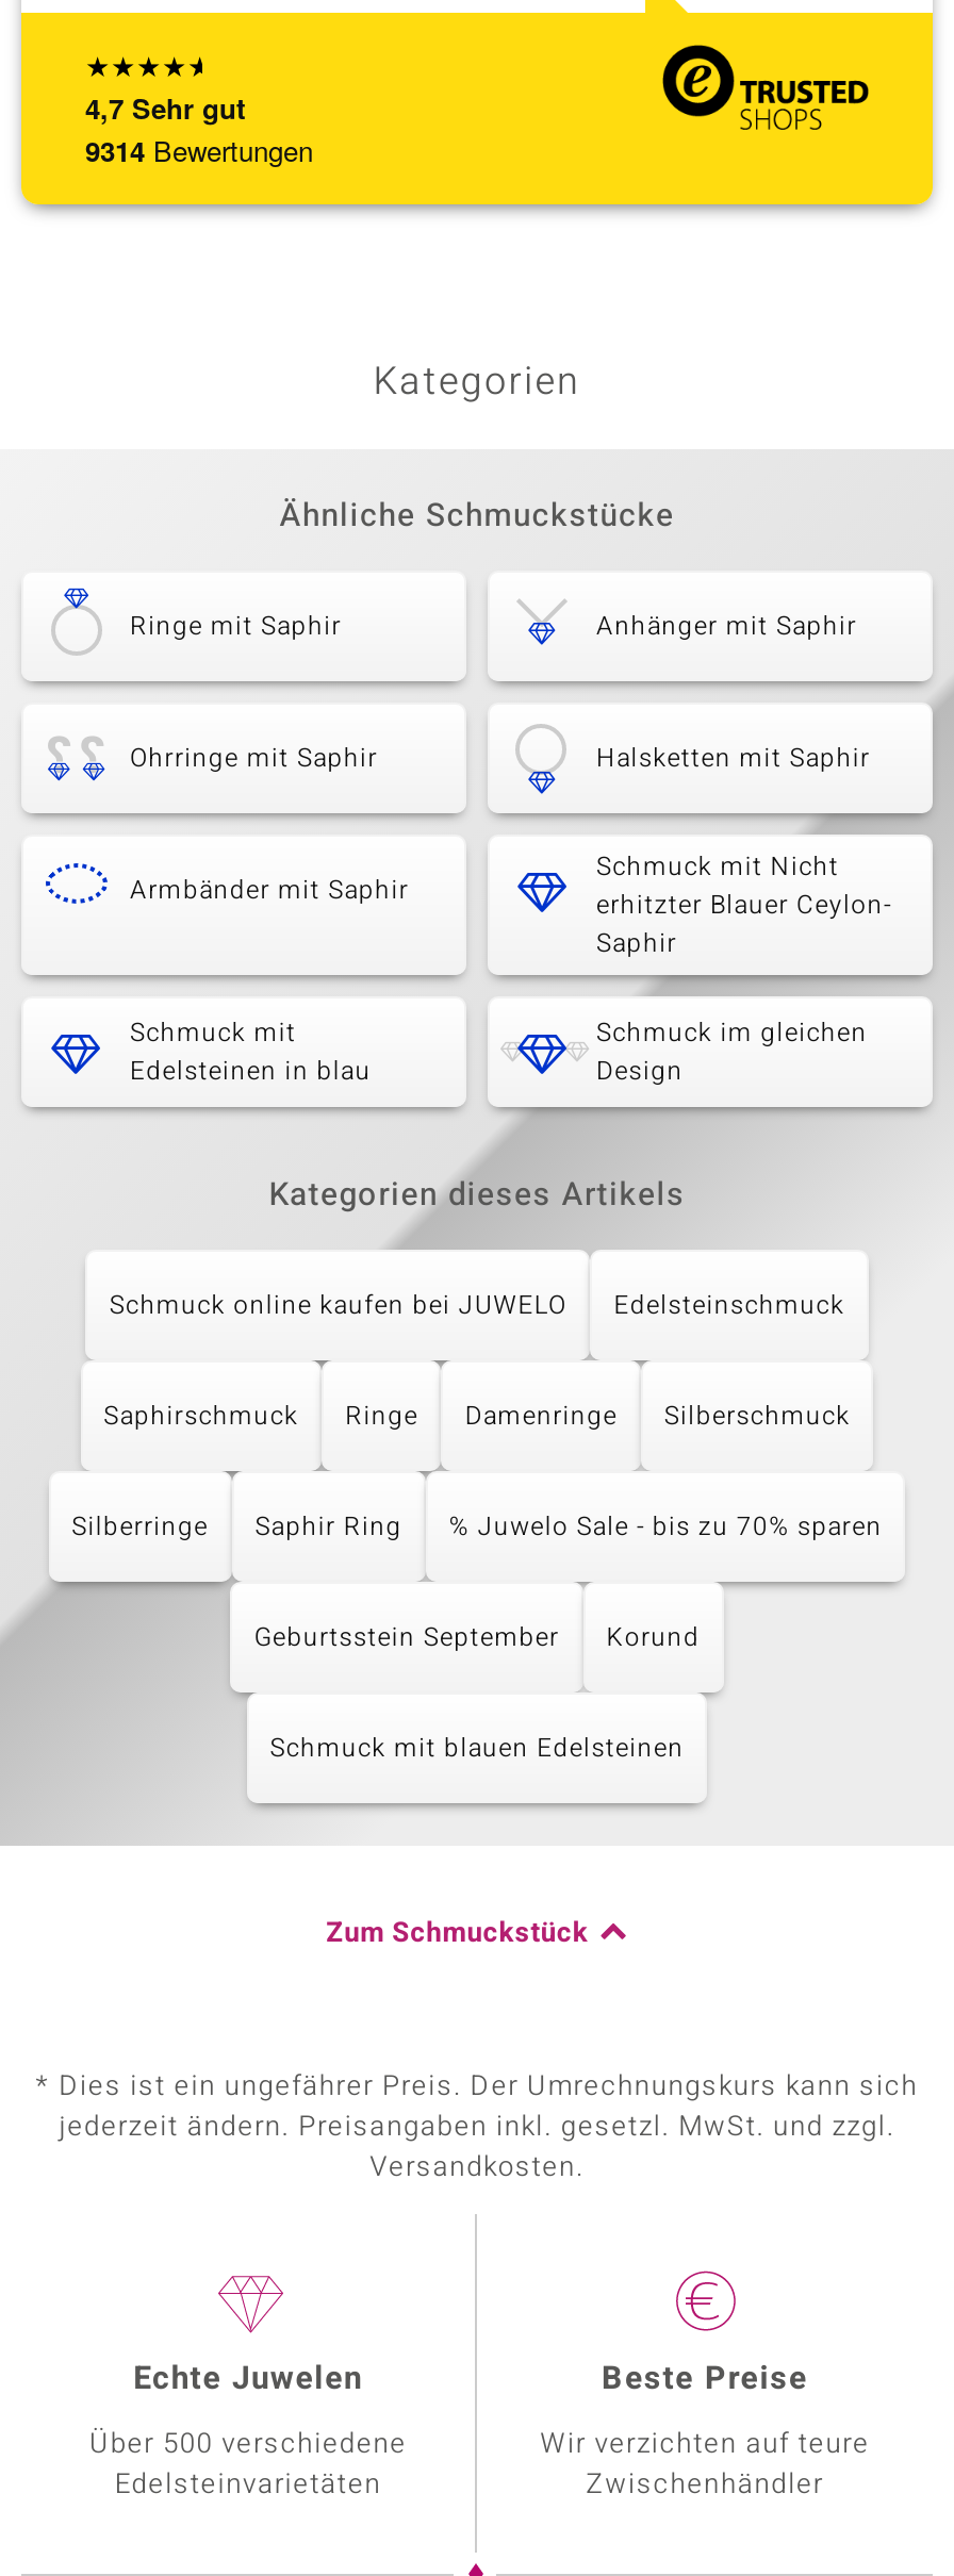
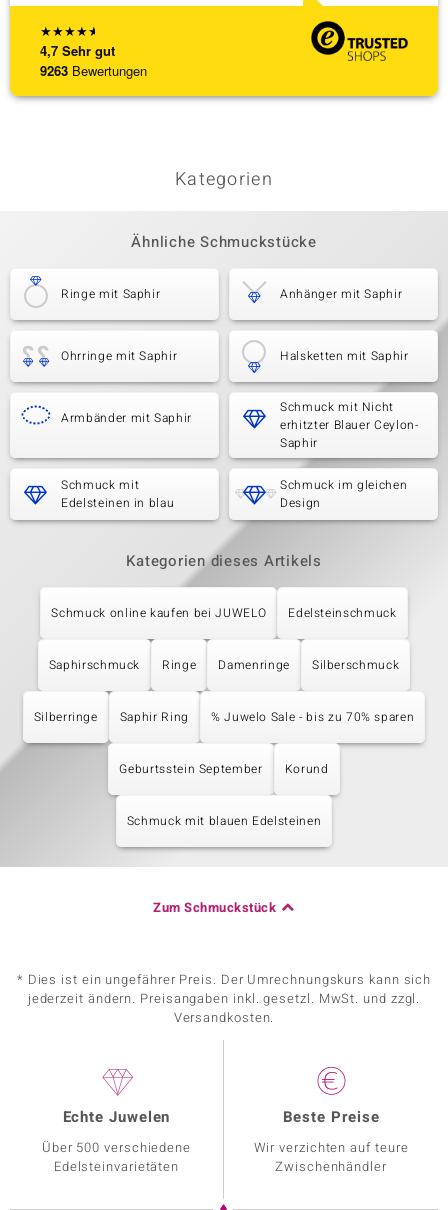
[85,130,313,170] 9314 Bewertungen -> [40,61,147,80] 9263 Bewertungen

